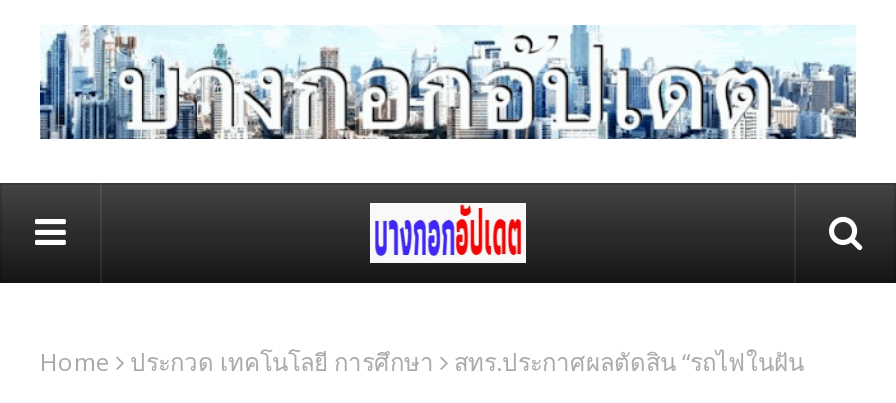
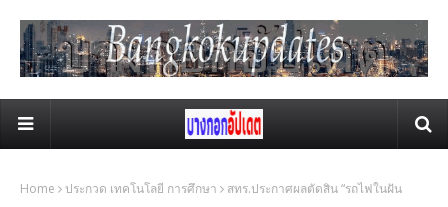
[38,25,856,141] [image] -> [19,19,429,78] [image]

